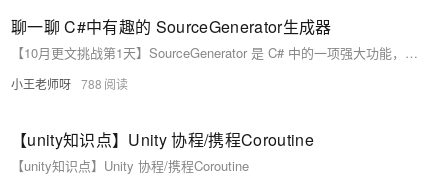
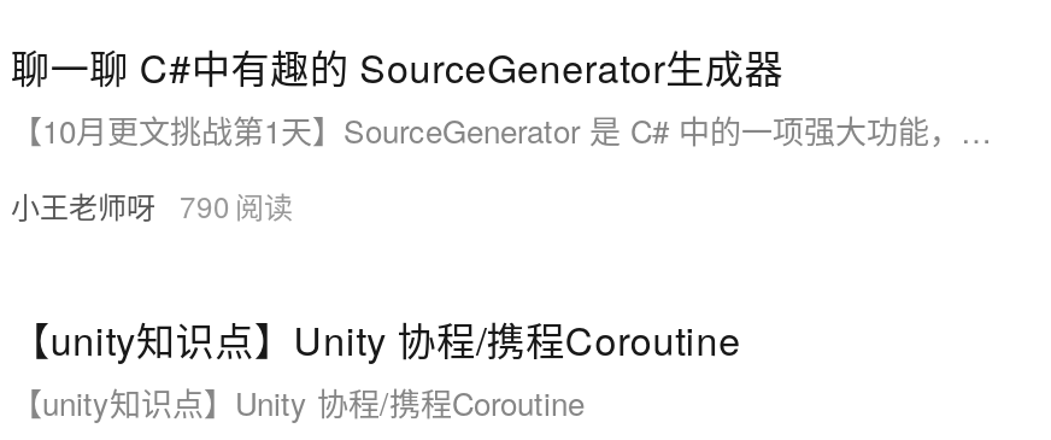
[11,75,102,92] 小王老师呀 788 -> [11,184,230,225] 小王老师呀 790

